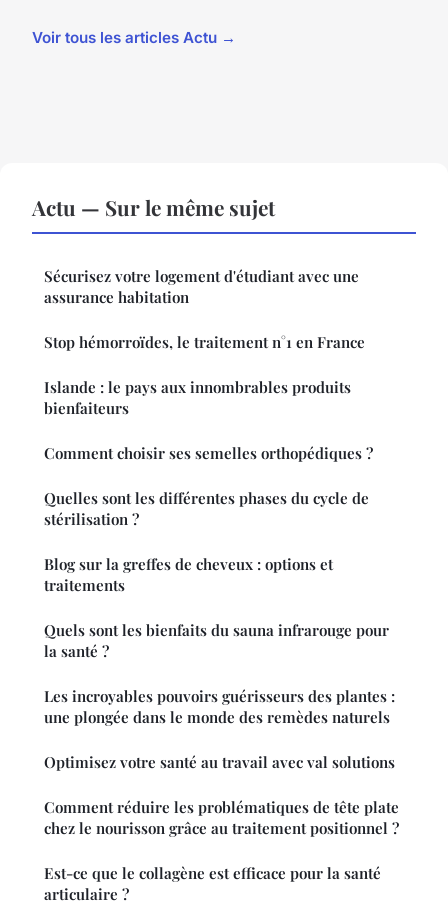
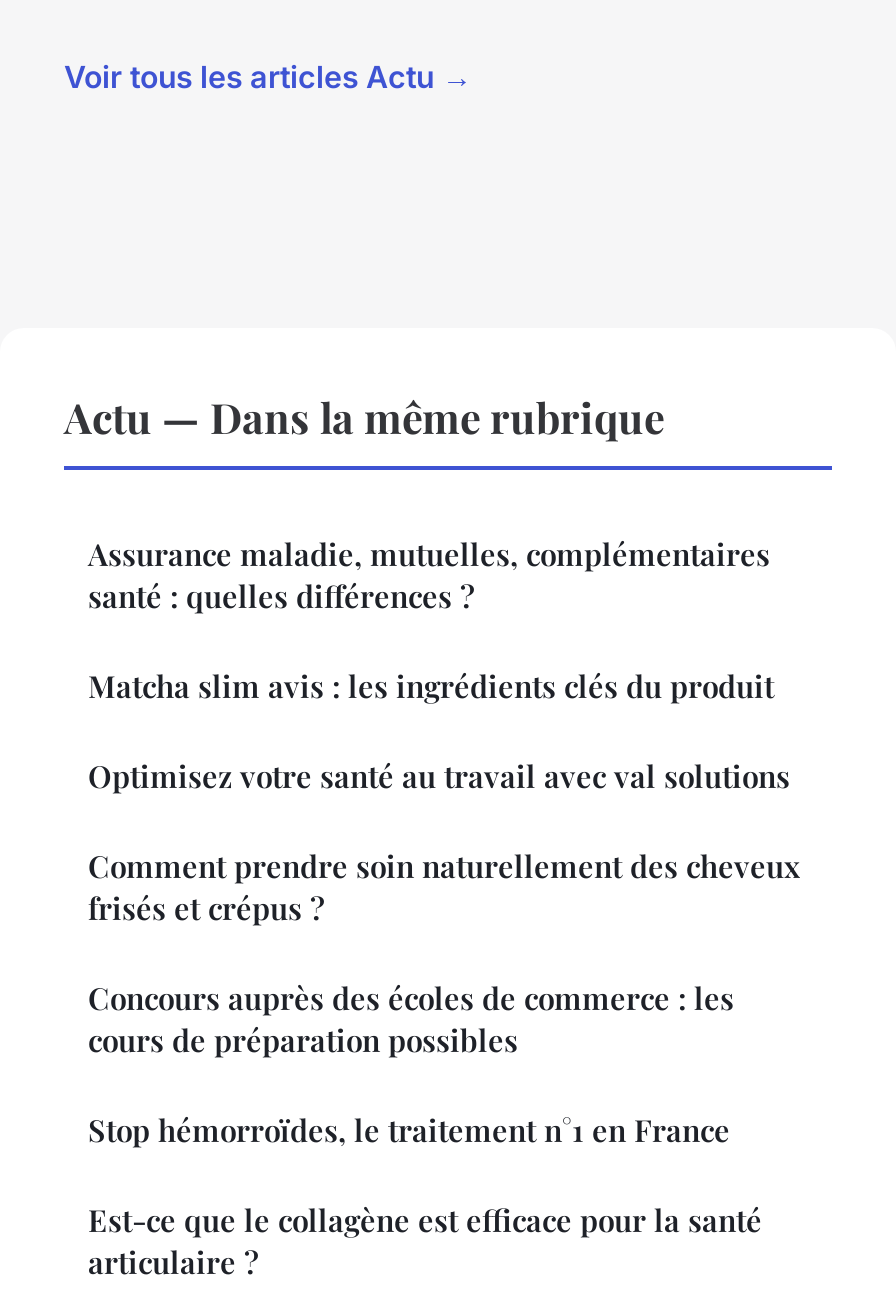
[32,193,359,307] Actu — Sur le même sujet | Sécurisez votre logement d'étudiant avec une | assurance habitation -> [64,387,800,1059] Actu — Dans la même rubrique | Assurance maladie, mutuelles, complémentaires | santé : quelles différences ? | Matcha slim avis : les ingrédients clés du produit | Comment prendre soin naturellement des cheveux | frisés et crépus ? | Concours auprès des écoles de commerce : les | cours de préparation possibles
moved [44,332,365,352] -> [88,1109,730,1149]: Stop hémorroïdes, le traitement n°1 en France
[44,377,399,838] Islande : le pays aux innombrables produits | bienfaiteurs | Comment choisir ses semelles orthopédiques ? | Quelles sont les différentes phases du cycle de | stérilisation ? | Blog sur la greffes de cheveux : options et | traitements | Quels sont les bienfaits du sauna infrarouge pour | la santé ? | Les incroyables pouvoirs guérisseurs des plantes : | une plongée dans le monde des remèdes naturels | Comment réduire les problématiques de tête plate | chez le nourisson grâce au traitement positionnel ? -> none
moved [44,752,395,772] -> [88,755,790,795]: Optimisez votre santé au travail avec val solutions

